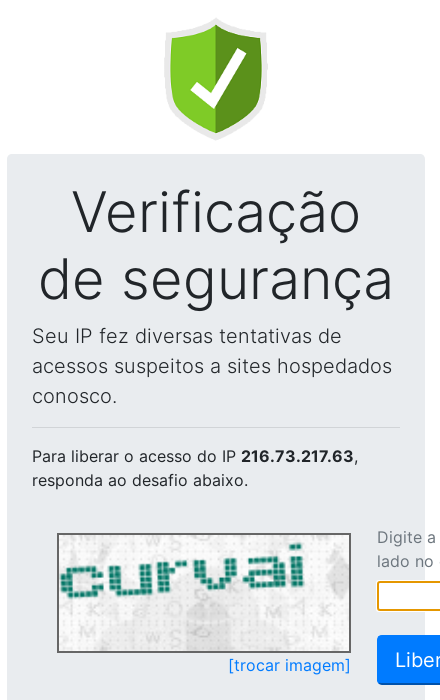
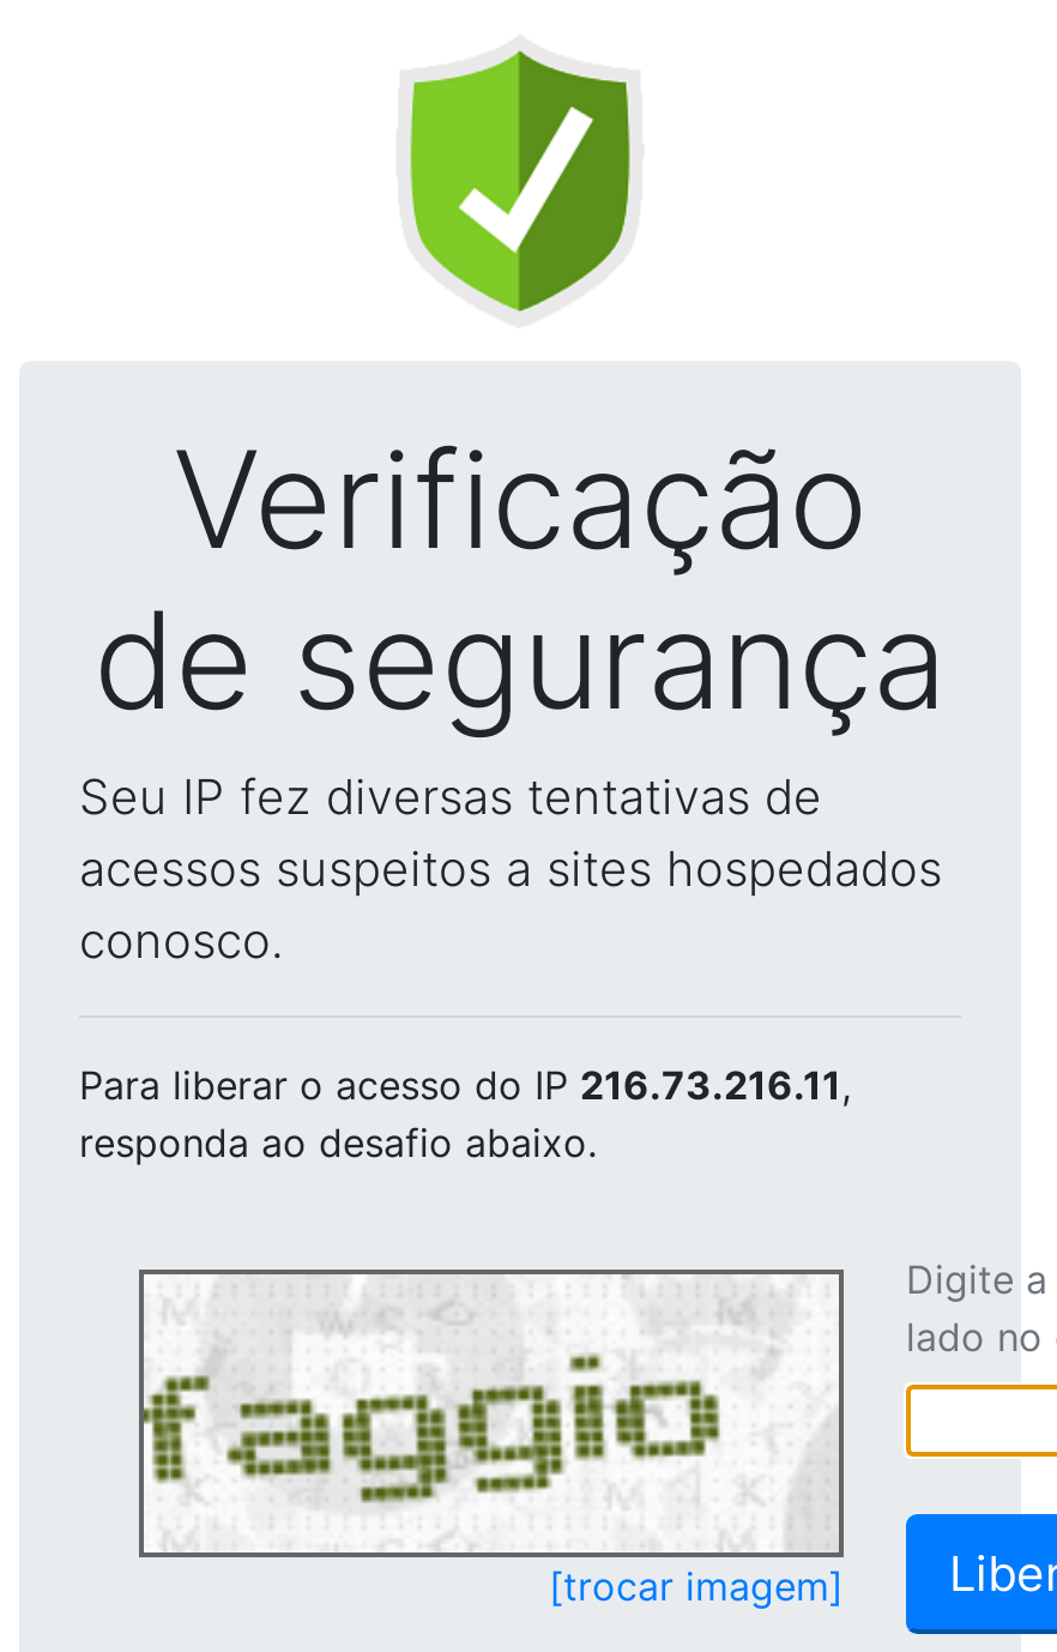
[32,446,358,466] Para liberar o acesso do IP 216.73.217.63, -> [79,1061,851,1109] Para liberar o acesso do IP 216.73.216.11,
[59,543,314,638] [image] -> [141,1296,832,1524] [image]

